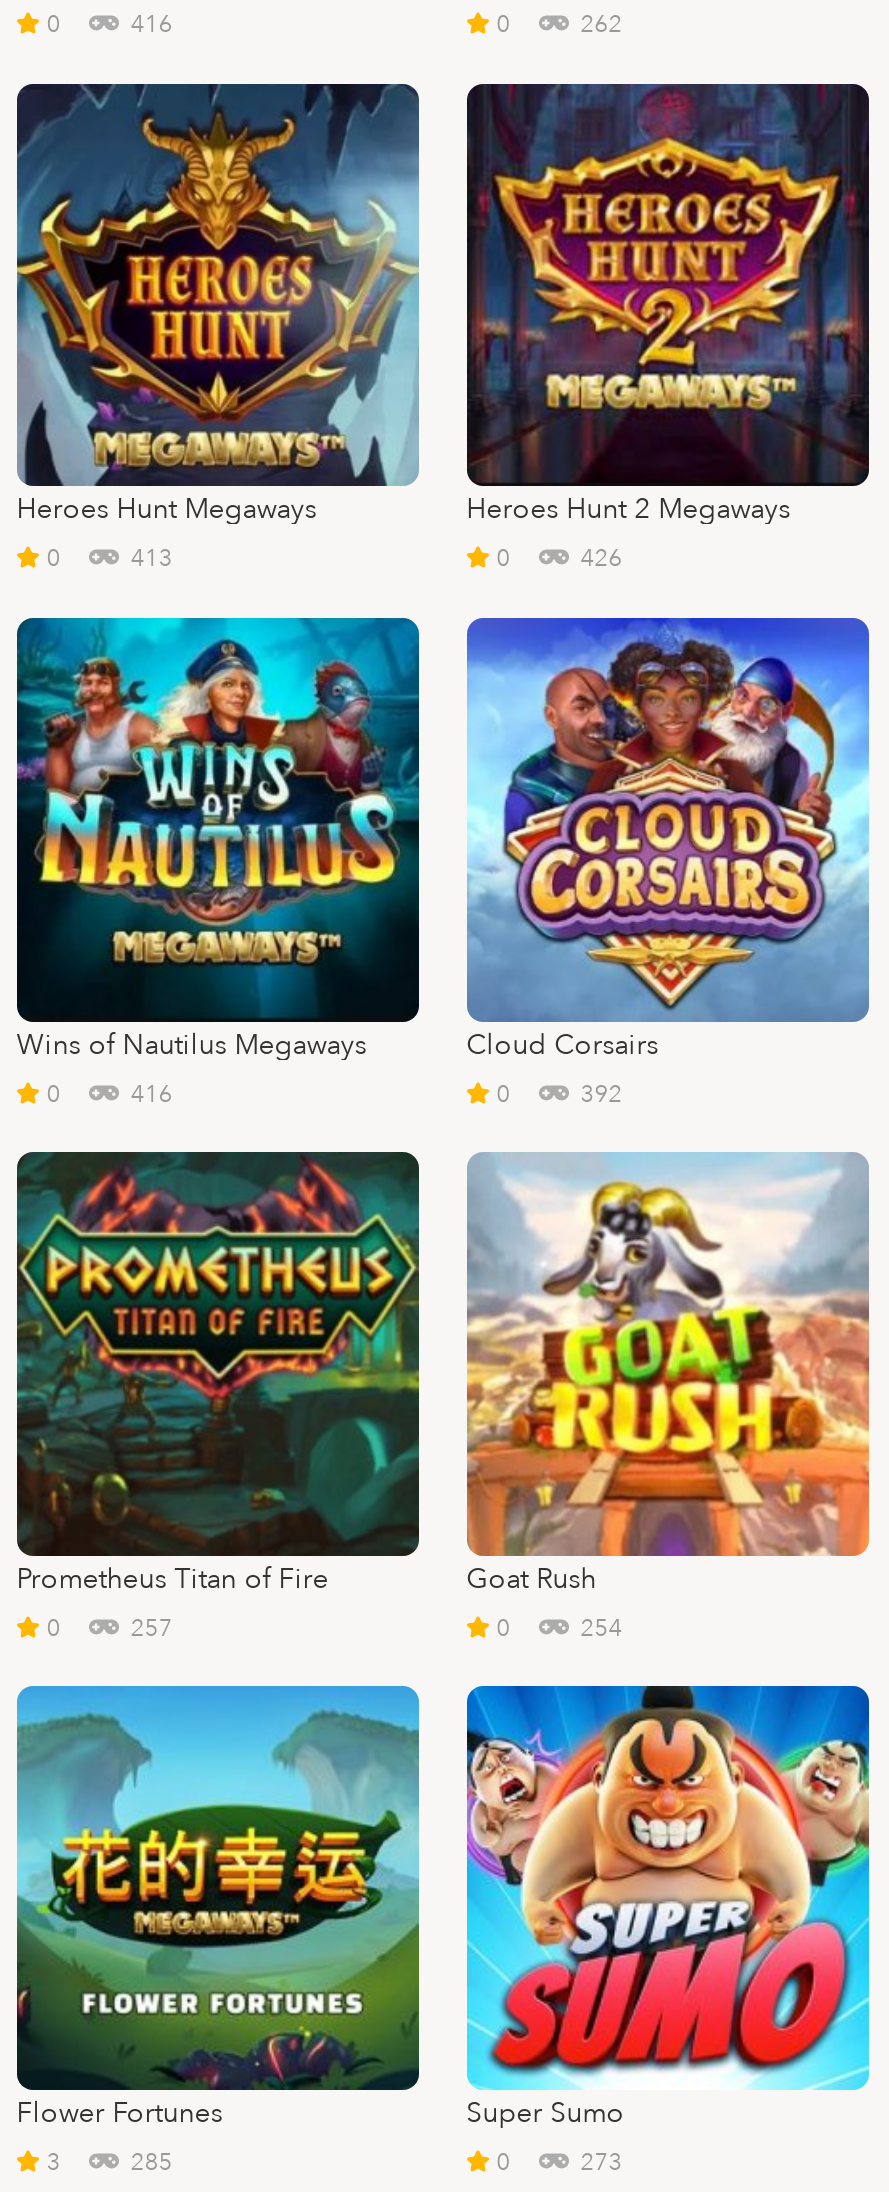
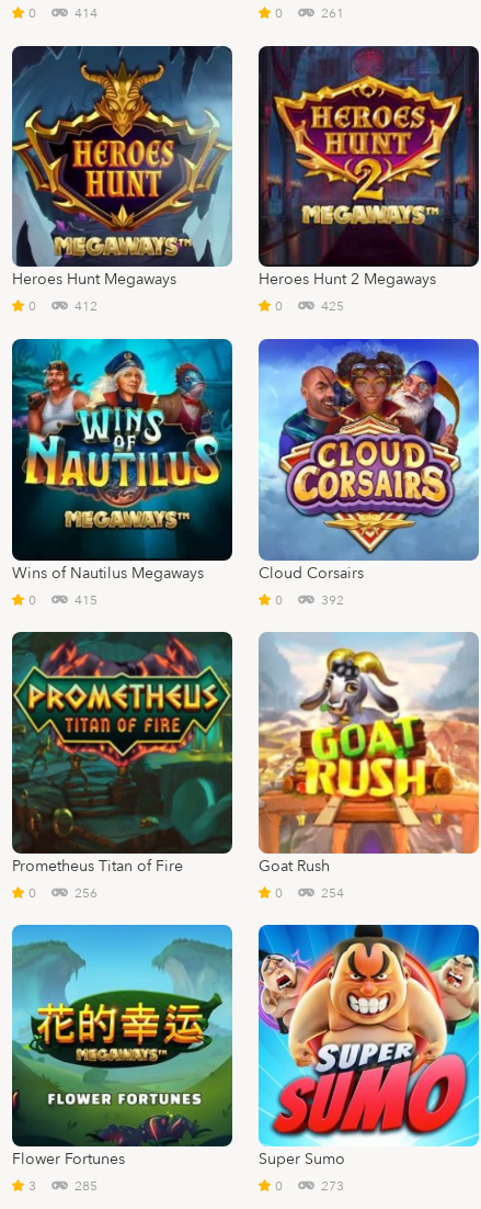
[131,8,173,40] 416 -> [74,4,97,22] 414
[580,8,622,40] 262 -> [321,4,344,22] 261
[131,543,173,575] 413 -> [74,298,97,315] 412
[580,543,622,575] 426 -> [321,298,344,315] 425
[131,1077,173,1109] 416 -> [74,591,97,608] 415
[131,1612,173,1644] 257 -> [74,884,97,902] 256

